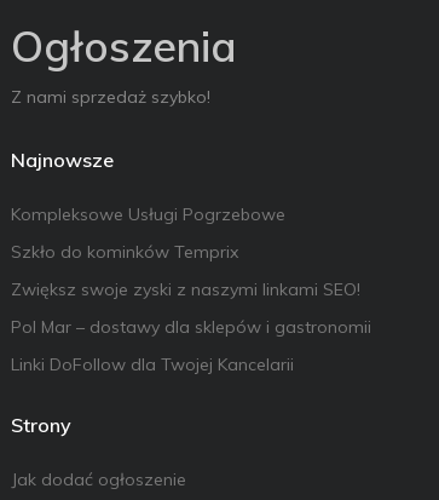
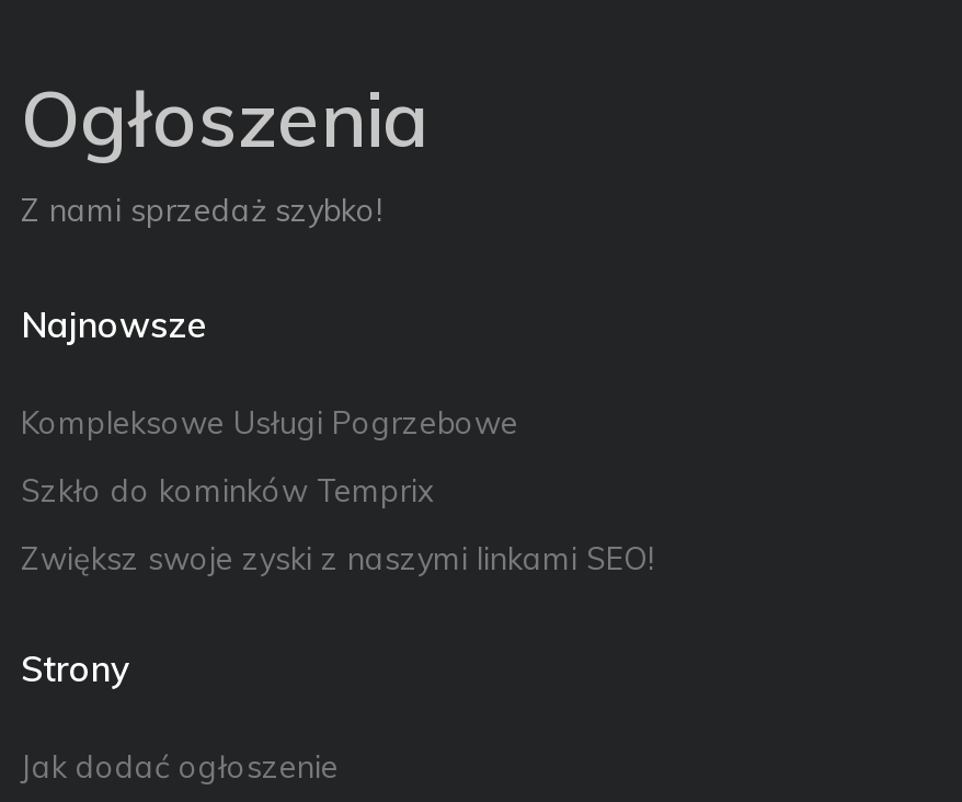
[11,316,371,375] Pol Mar – dostawy dla sklepów i gastronomii | Linki DoFollow dla Twojej Kancelarii -> none

